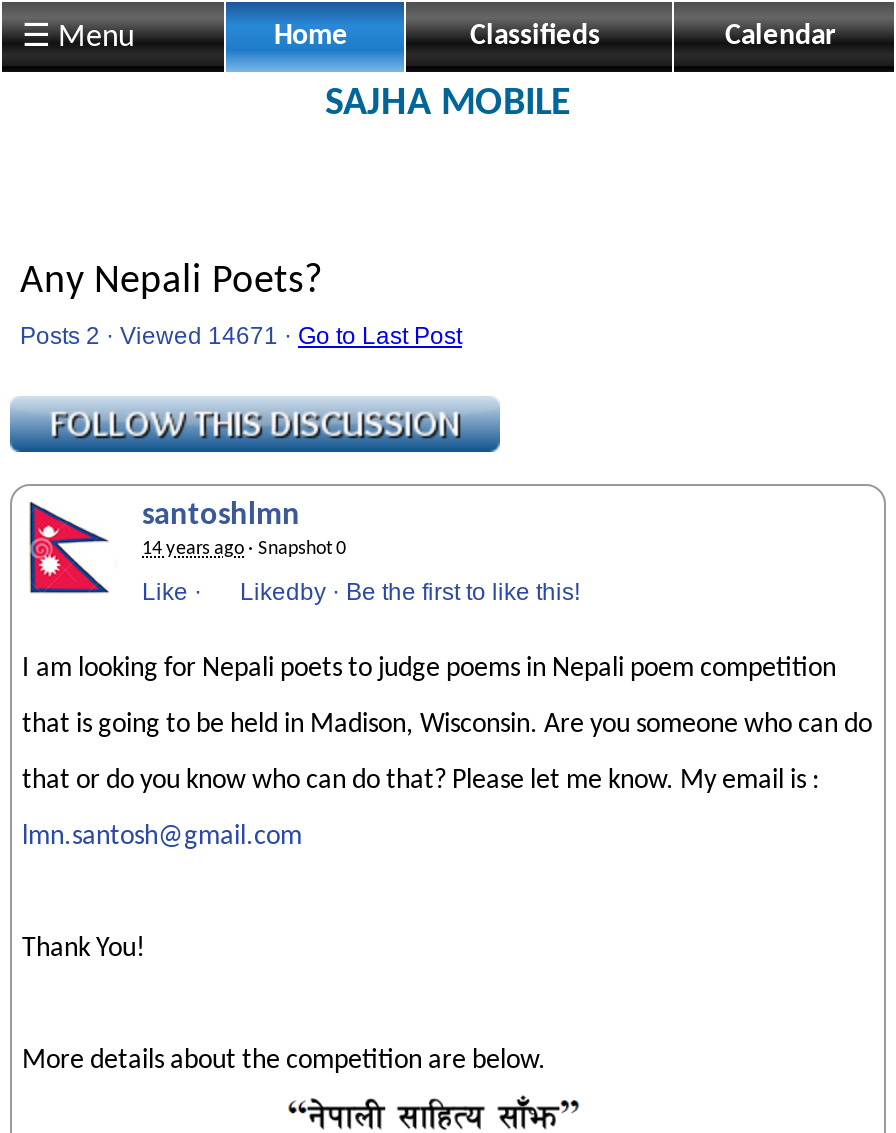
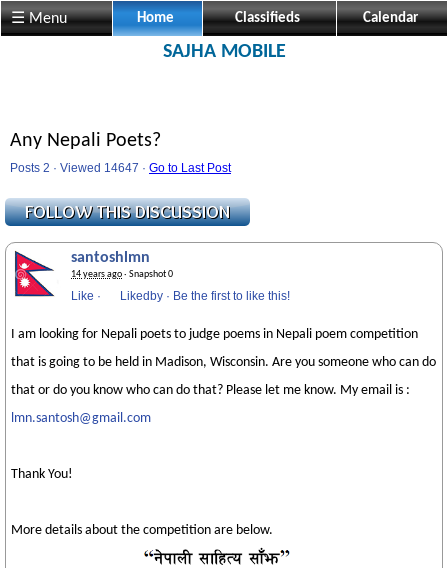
[20,322,462,350] Posts 2 · Viewed 14671 · Go to Last Post -> [10,161,231,175] Posts 2 · Viewed 14647 · Go to Last Post

